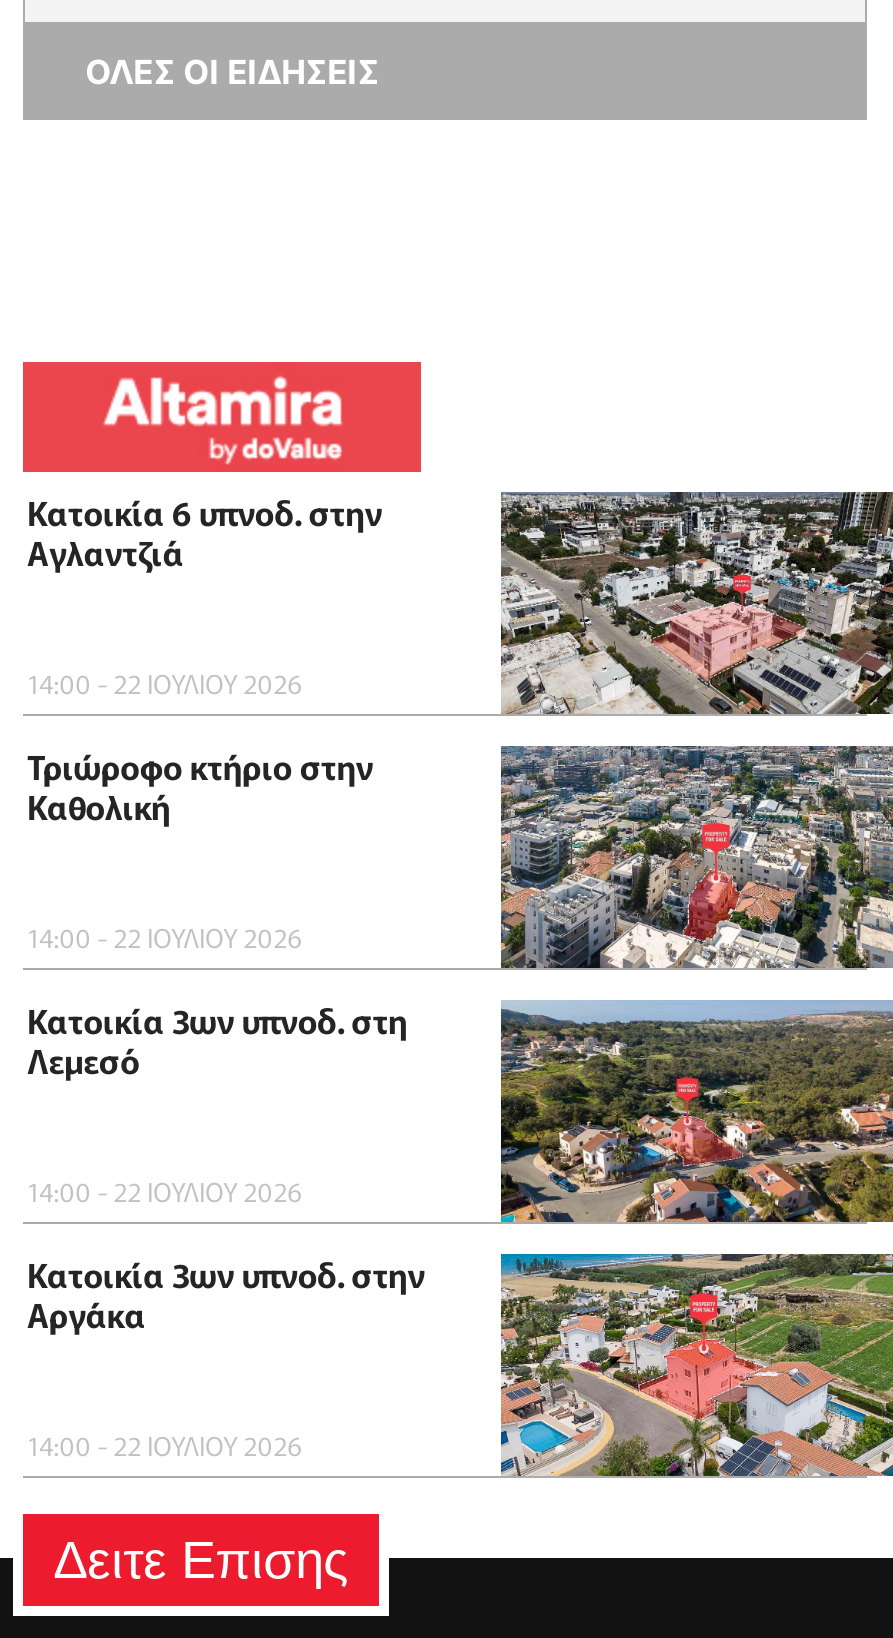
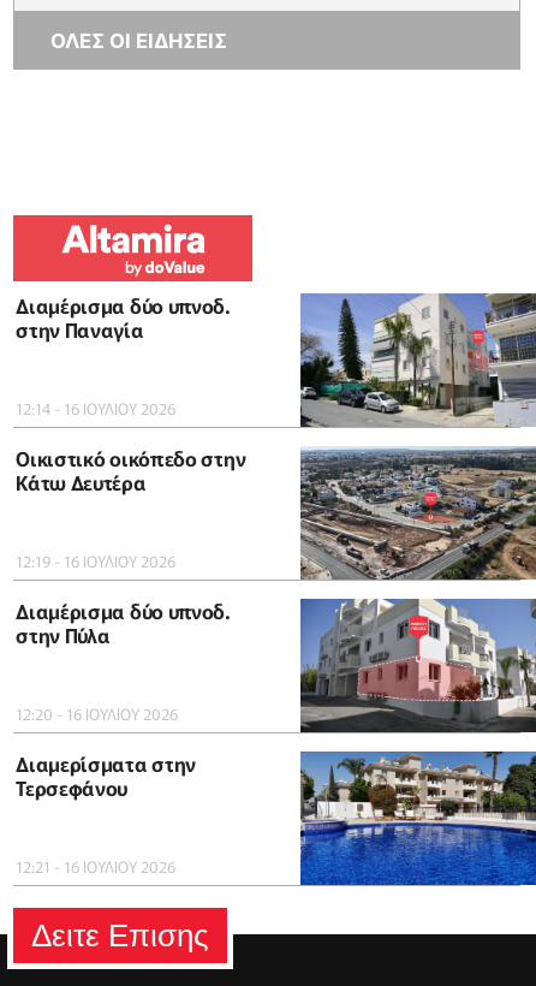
[27,488,382,576] Κατοικία 6 υπνοδ. στην | Αγλαντζιά -> [16,291,229,344] Διαμέρισμα δύο υπνοδ. | στην Παναγία
[499,490,887,716] [image] -> [299,292,532,428] [image]
[27,664,301,702] 14:00 - 22 ΙΟΥΛΙΟΥ 2026 -> [16,397,176,420] 12:14 - 16 ΙΟΥΛΙΟΥ 2026
[27,742,373,830] Τριώροφο κτήριο στην | Καθολική -> [16,444,245,497] Οικιστικό οικόπεδο στην | Κάτω Δευτέρα
[501,744,887,970] [image] -> [300,446,532,581] [image]
[27,918,301,956] 14:00 - 22 ΙΟΥΛΙΟΥ 2026 -> [16,549,176,572] 12:19 - 16 ΙΟΥΛΙΟΥ 2026
[27,996,407,1084] Κατοικία 3ων υπνοδ. στη | Λεμεσό -> [16,596,229,649] Διαμέρισμα δύο υπνοδ. | στην Πύλα
[499,1000,887,1224] [image] -> [299,599,532,733] [image]
[27,1172,301,1210] 14:00 - 22 ΙΟΥΛΙΟΥ 2026 -> [16,702,178,725] 12:20 - 16 ΙΟΥΛΙΟΥ 2026
[27,1250,425,1338] Κατοικία 3ων υπνοδ. στην | Αργάκα -> [16,749,196,802] Διαμερίσματα στην | Τερσεφάνου
[499,1252,887,1478] [image] -> [299,750,532,886] [image]
[27,1426,301,1464] 14:00 - 22 ΙΟΥΛΙΟΥ 2026 -> [16,855,176,878] 12:21 - 16 ΙΟΥΛΙΟΥ 2026

